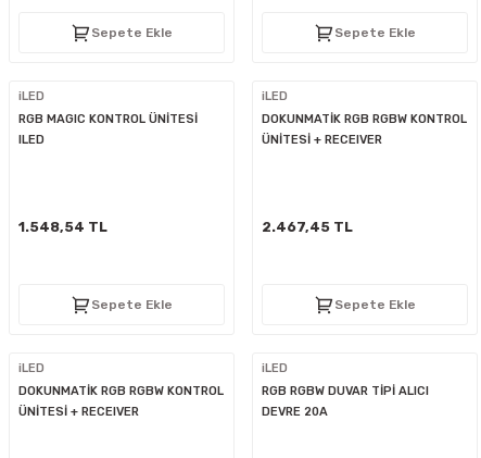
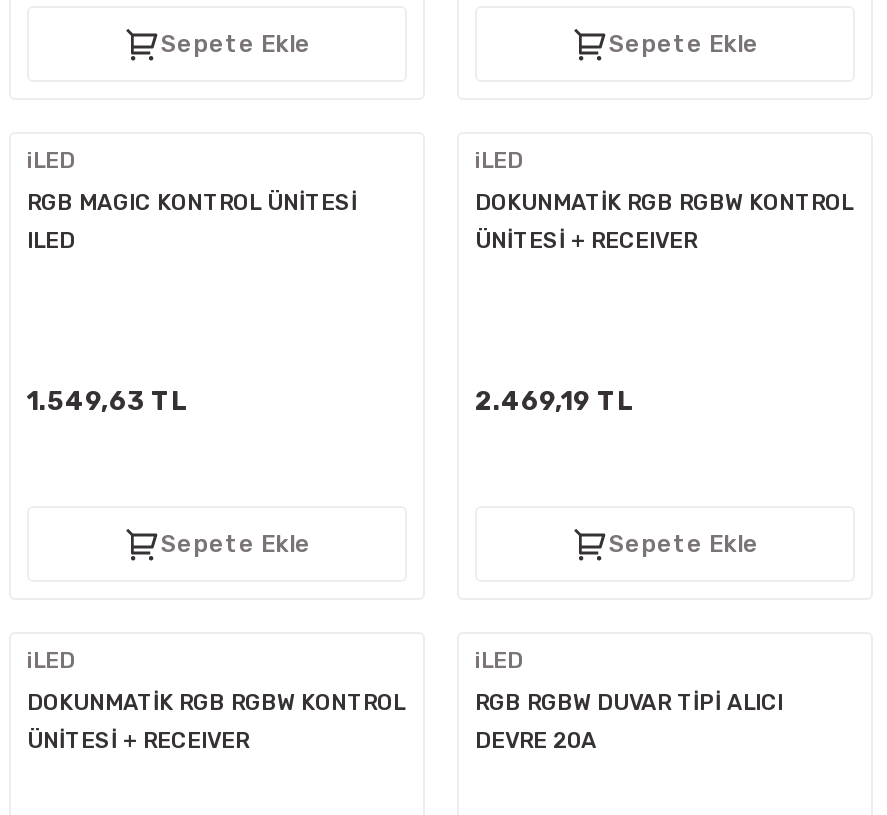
[18,219,107,235] 1.548,54 TL -> [27,387,187,417] 1.549,63 TL
[262,219,353,235] 2.467,45 TL -> [475,387,633,417] 2.469,19 TL

